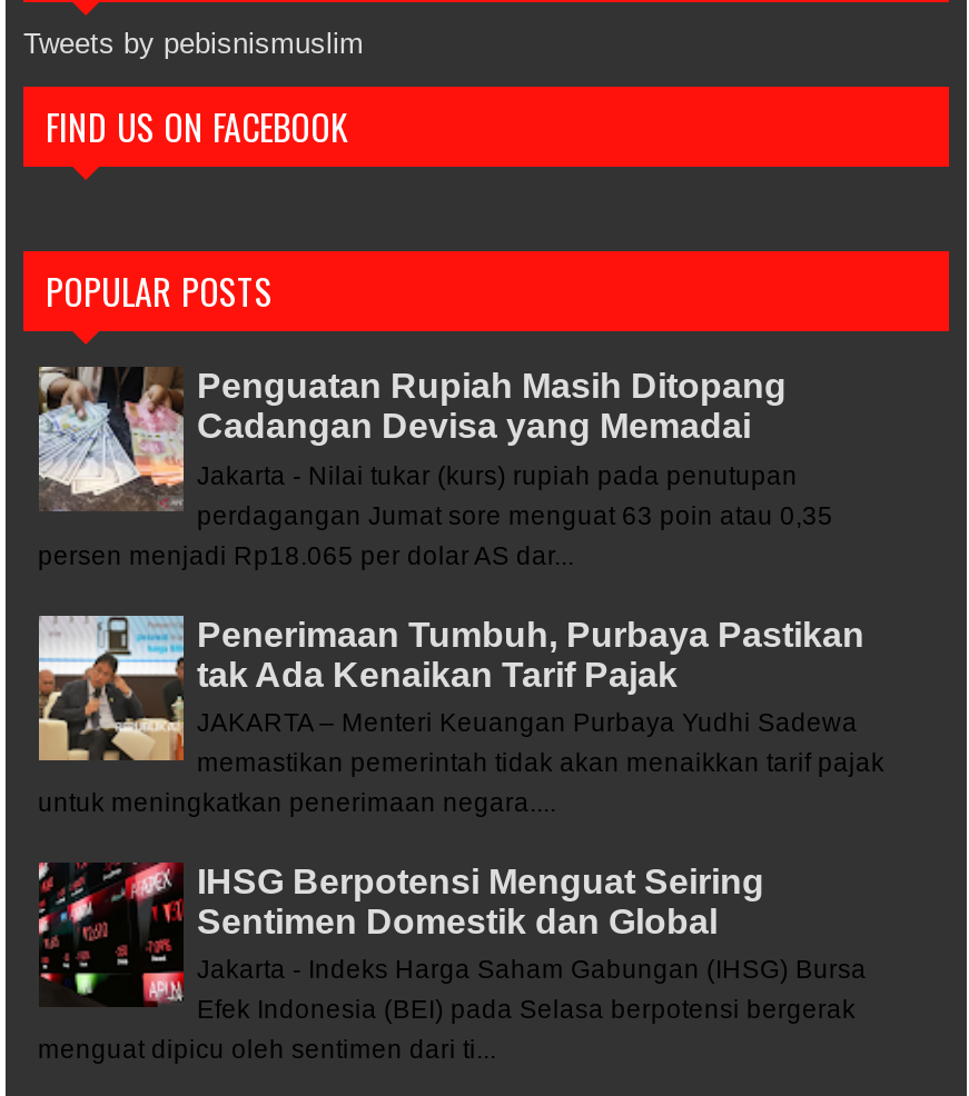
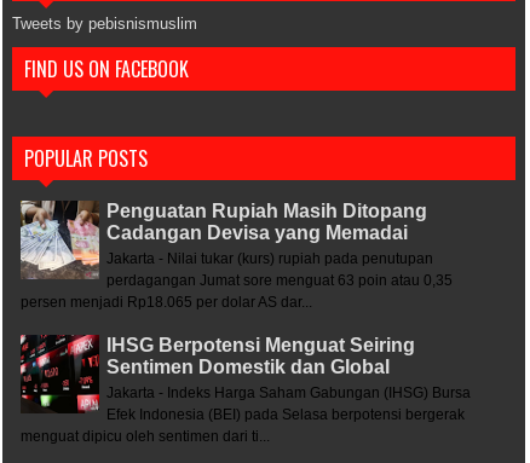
[37,612,884,815] [image] | Penerimaan Tumbuh, Purbaya Pastikan | tak Ada Kenaikan Tarif Pajak | JAKARTA – Menteri Keuangan Purbaya Yudhi Sadewa | memastikan pemerintah tidak akan menaikkan tarif pajak | untuk meningkatkan penerimaan negara.... -> none

